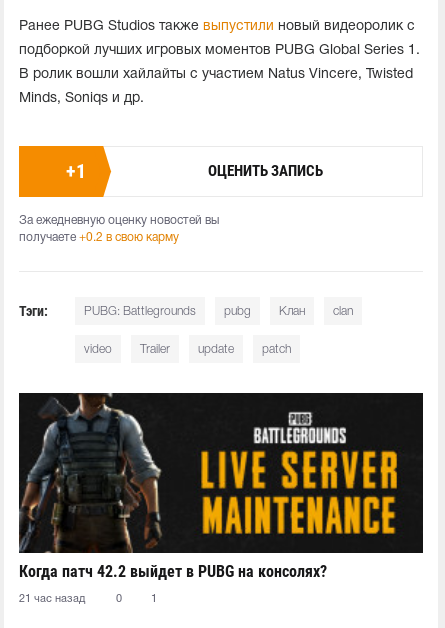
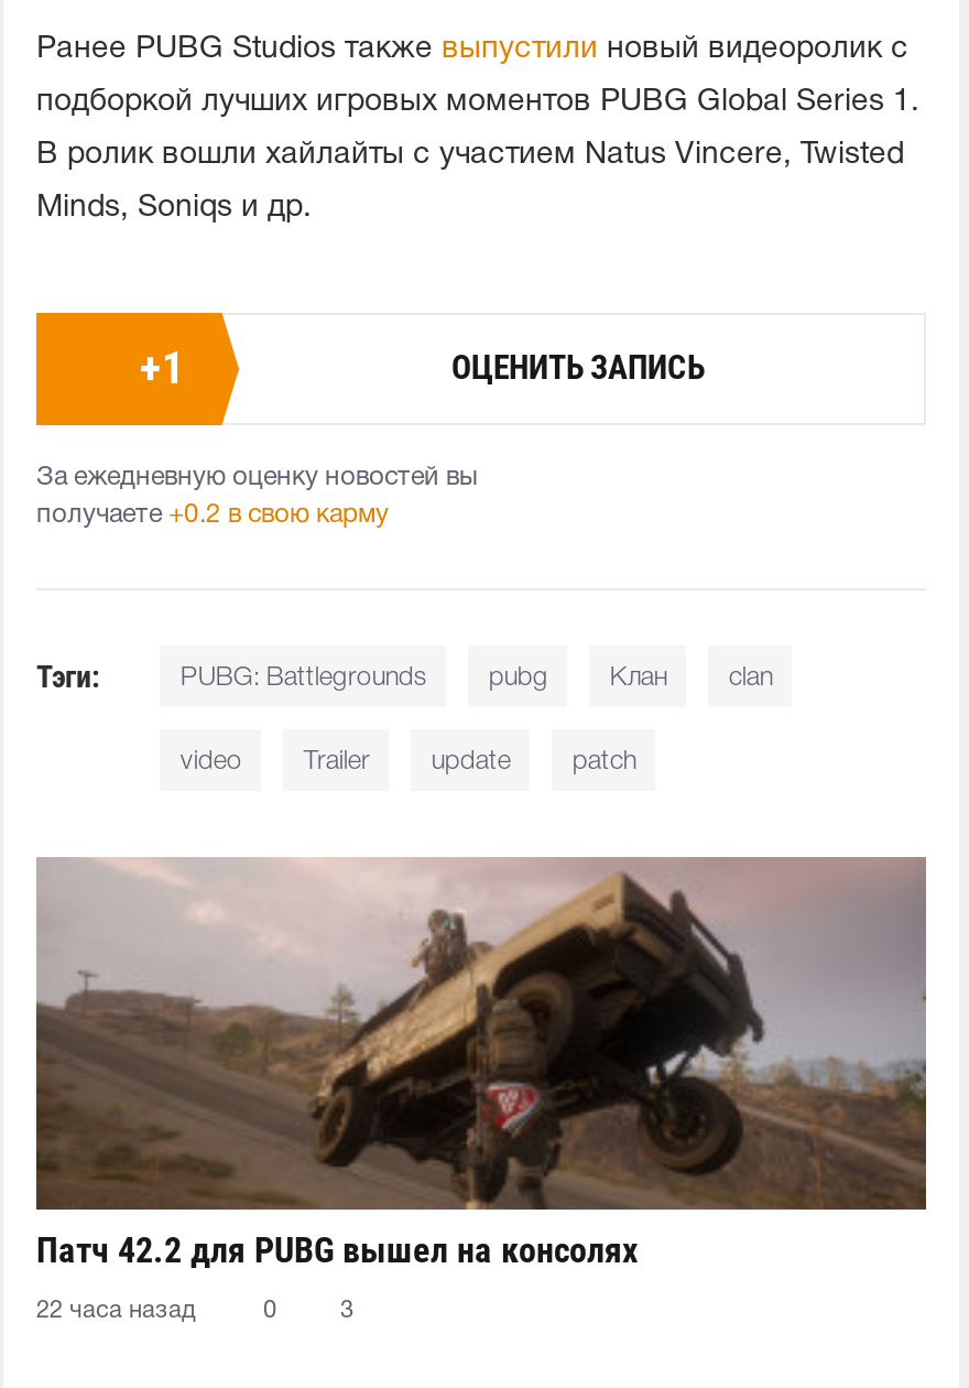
[19,392,423,581] [image] | Когда патч 42.2 выйдет в PUBG на консолях? -> [36,857,926,1271] [image] | Патч 42.2 для PUBG вышел на консолях
[19,594,85,604] 21 час назад -> [36,1299,195,1321] 22 часа назад
[151,594,157,604] 1 -> [340,1299,353,1321] 3

